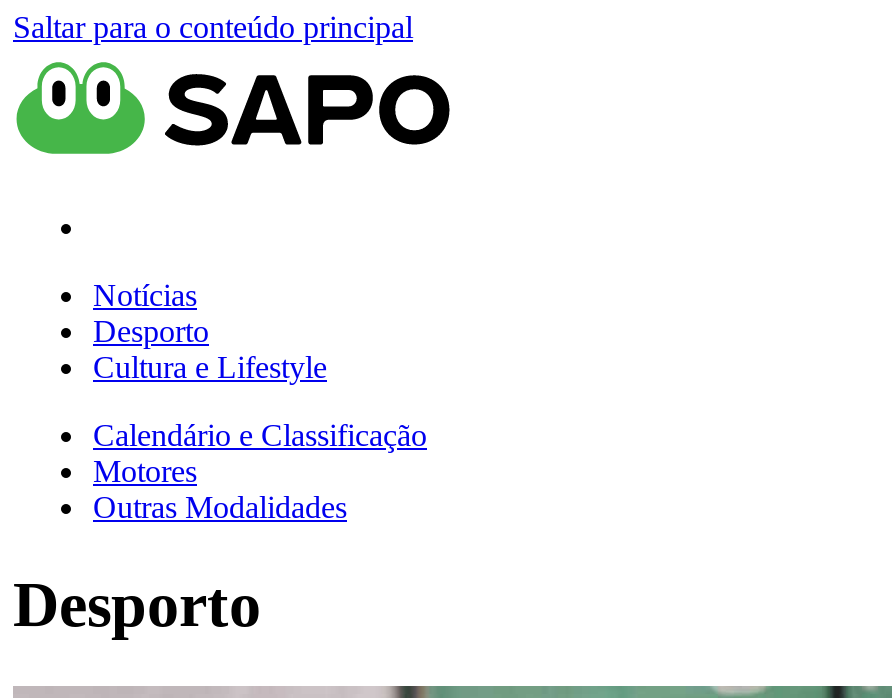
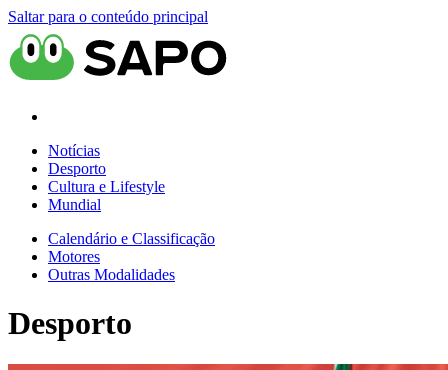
none -> [48,196,101,213] Mundial

